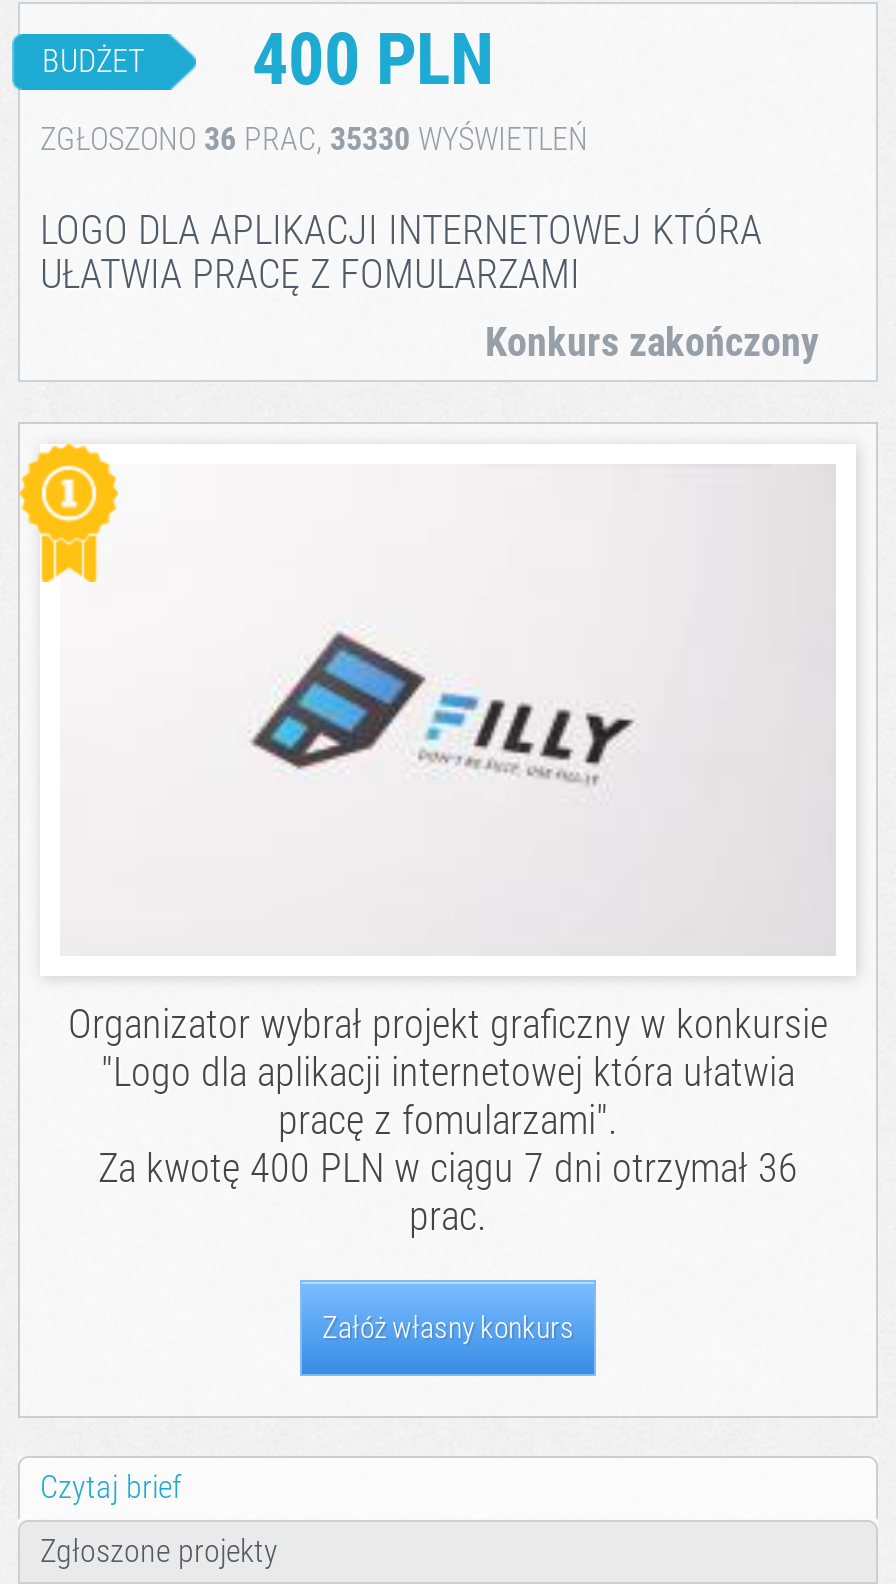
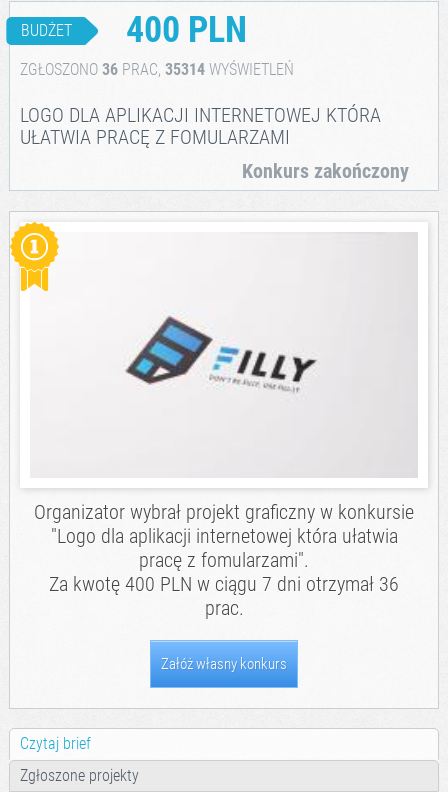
[40,120,588,158] ZGŁOSZONO 36 PRAC, 35330 WYŚWIETLEŃ -> [20,60,294,79] ZGŁOSZONO 36 PRAC, 35314 WYŚWIETLEŃ

